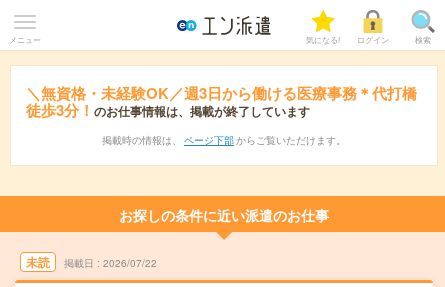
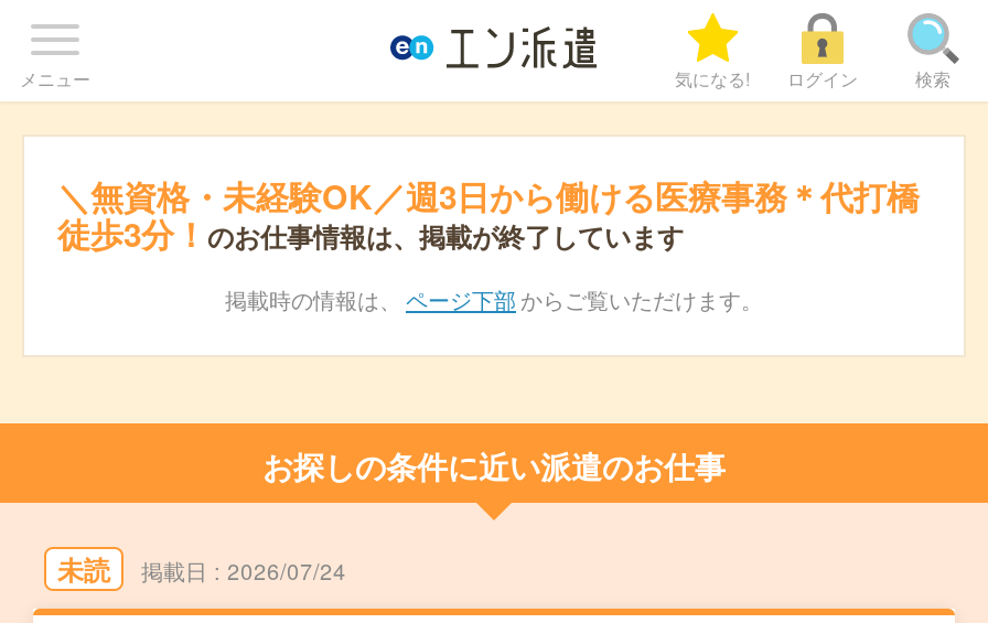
[103,256,157,270] 2026/07/22 -> [227,556,346,587] 2026/07/24

